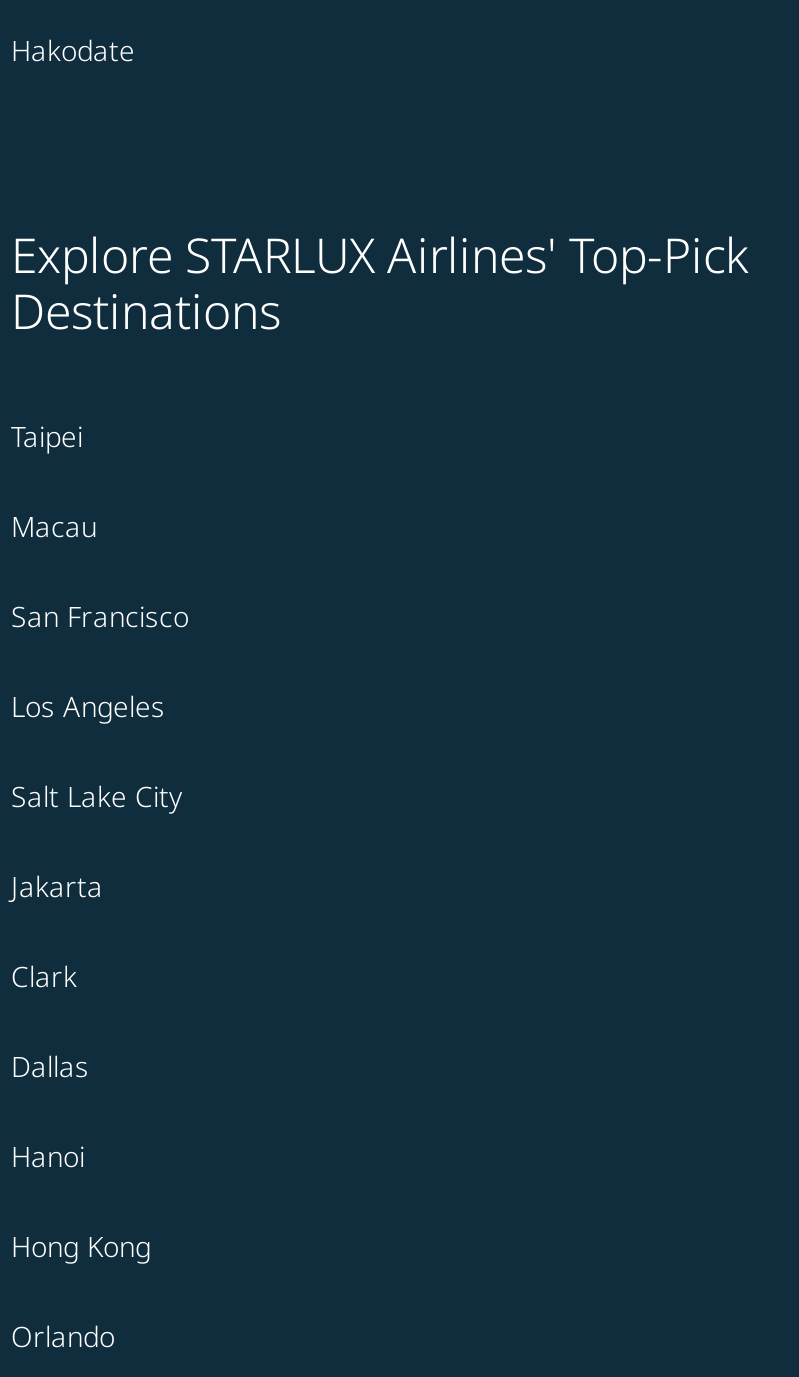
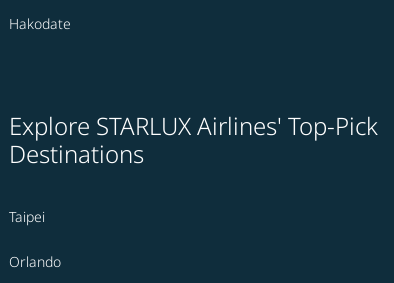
[11,507,189,1265] Macau | San Francisco | Los Angeles | Salt Lake City | Jakarta | Clark | Dallas | Hanoi | Hong Kong -> none

